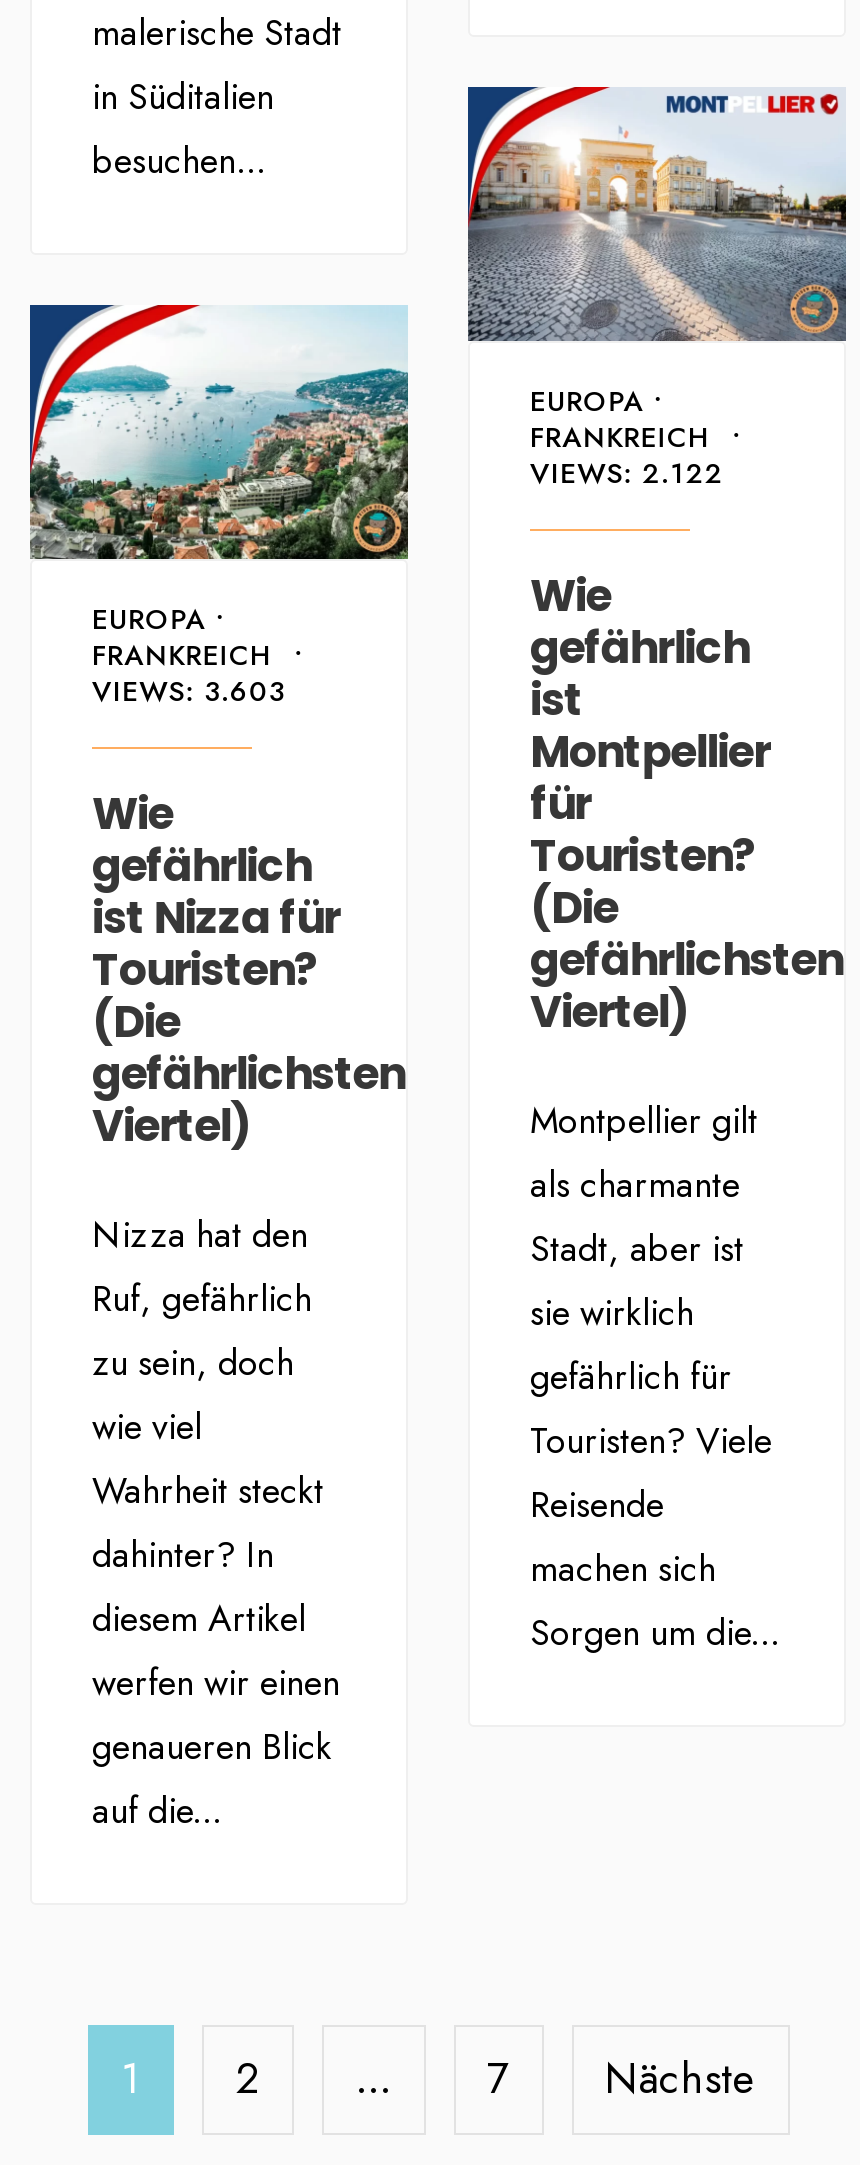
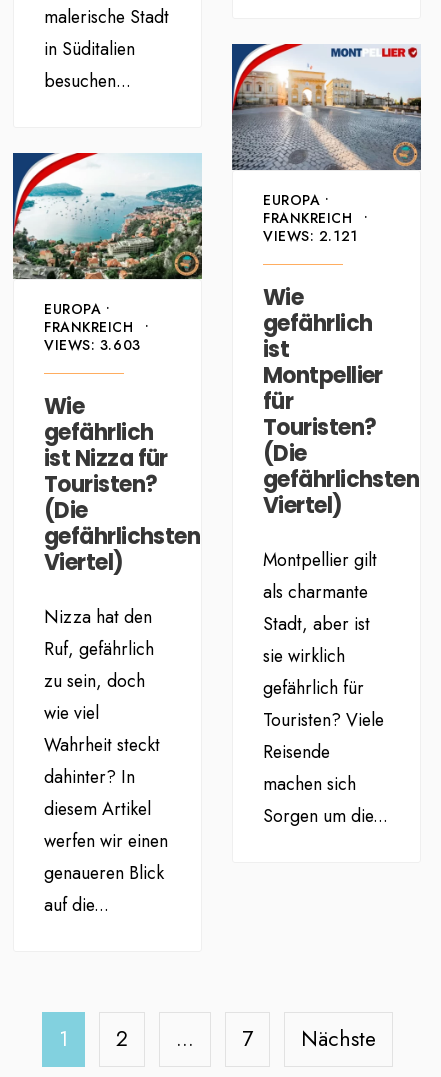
[530,453,723,493] VIEWS: 2.122 -> [263,226,358,246] VIEWS: 2.121

